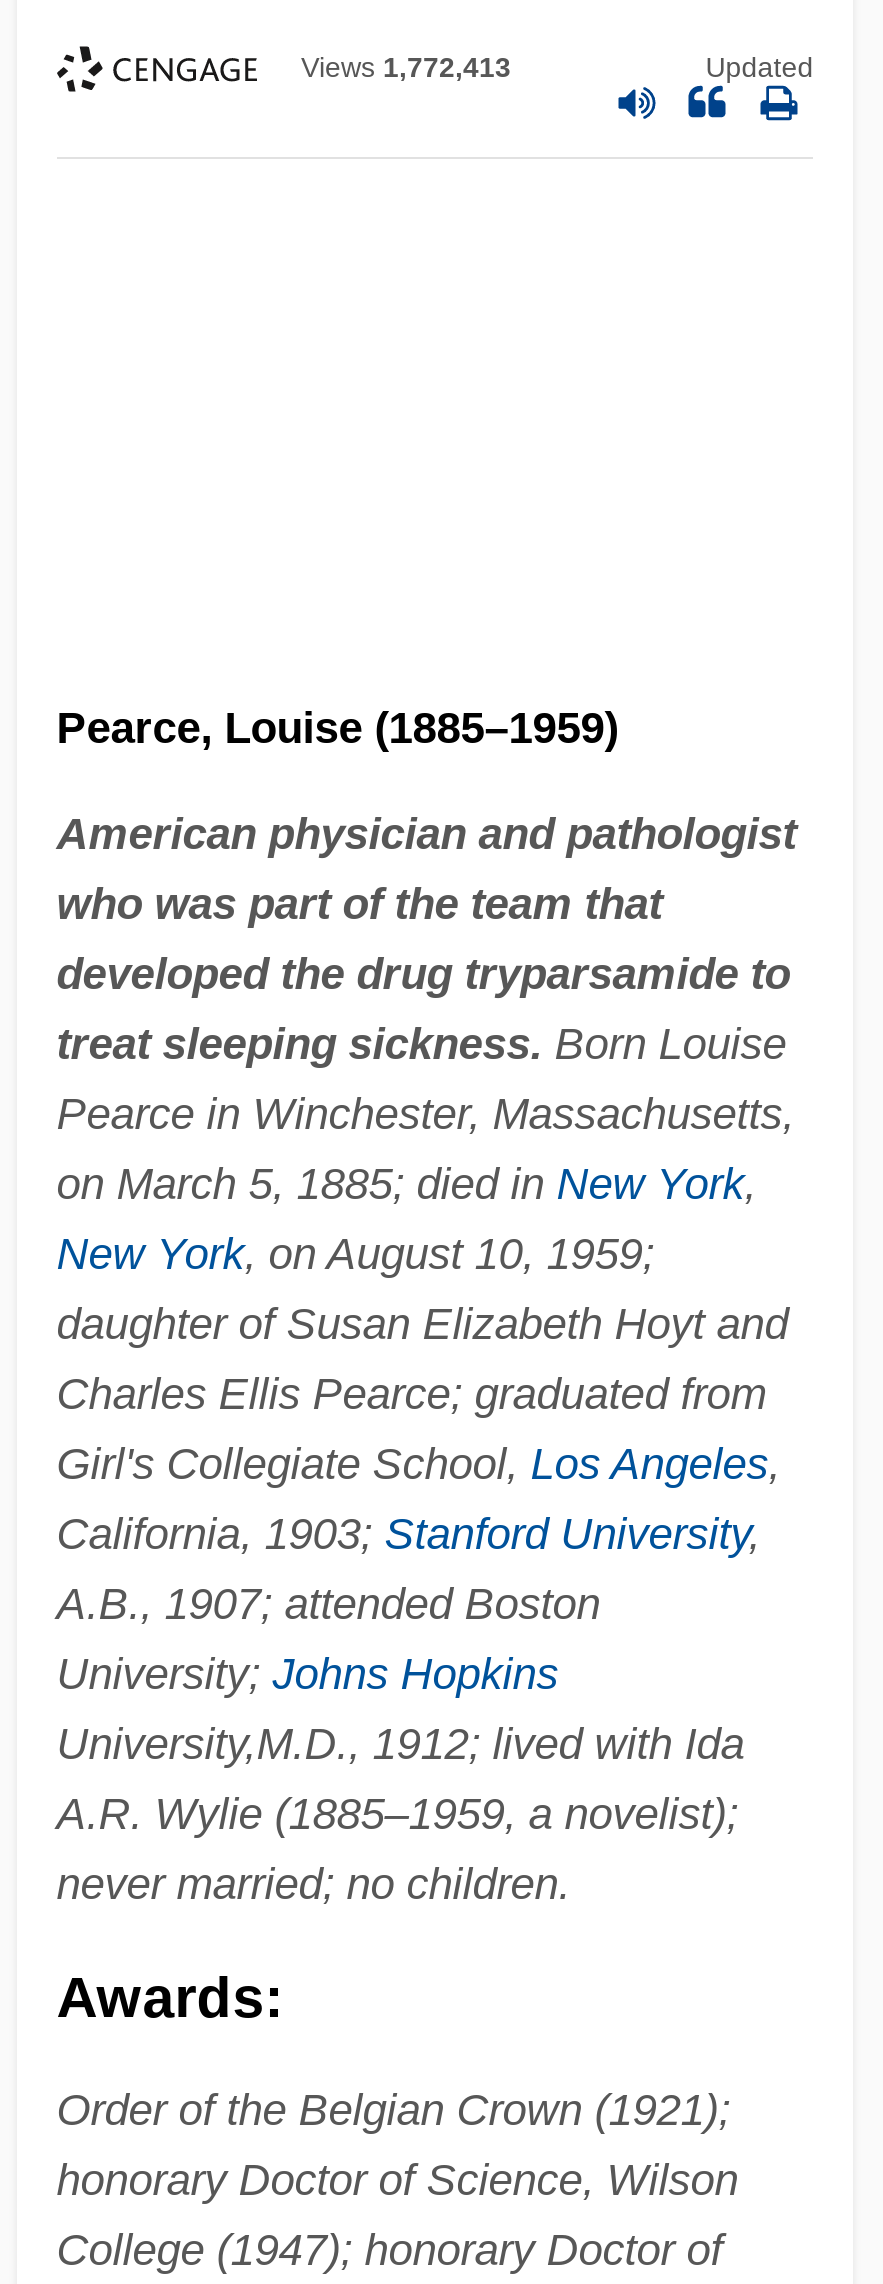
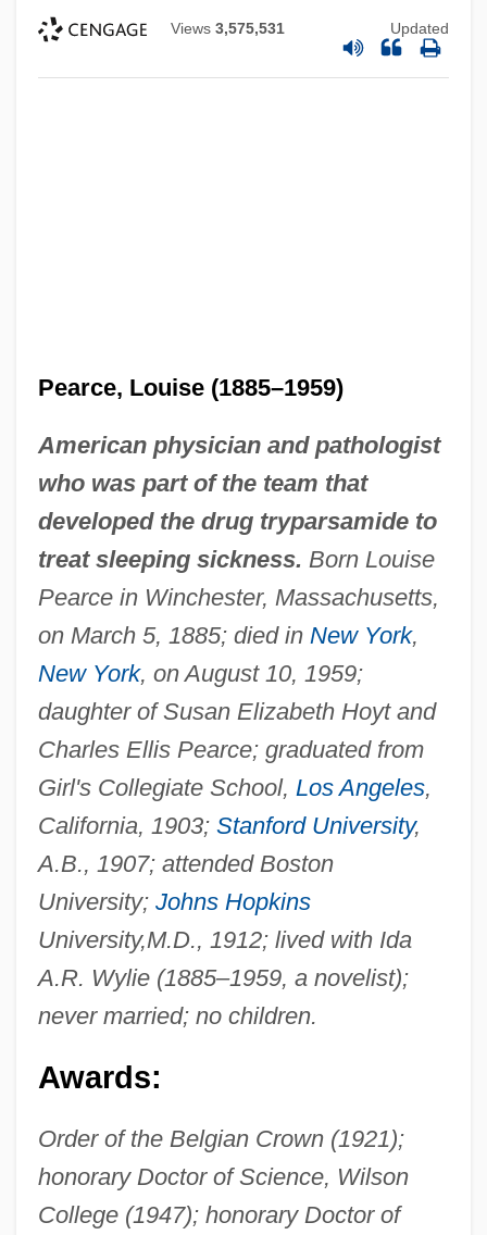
[301,52,511,84] Views 1,772,413 -> [171,20,285,38] Views 3,575,531

